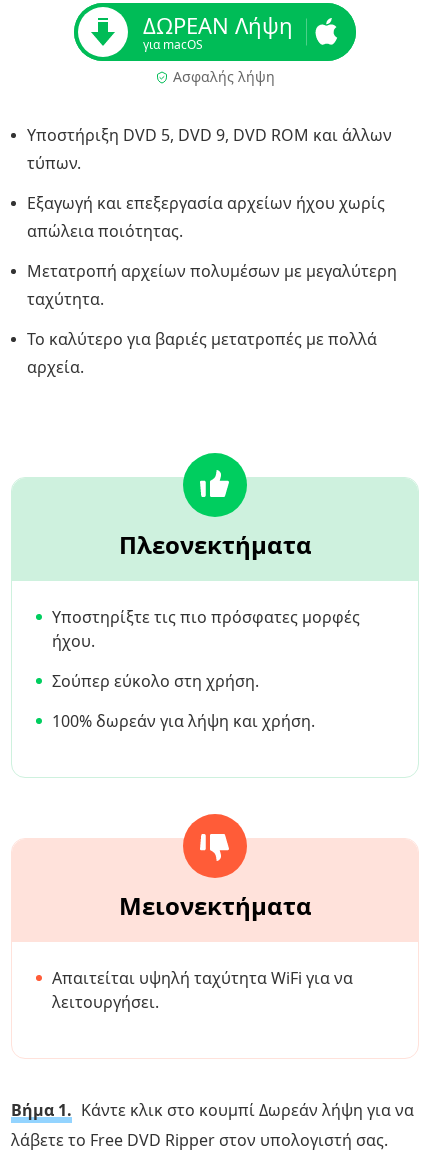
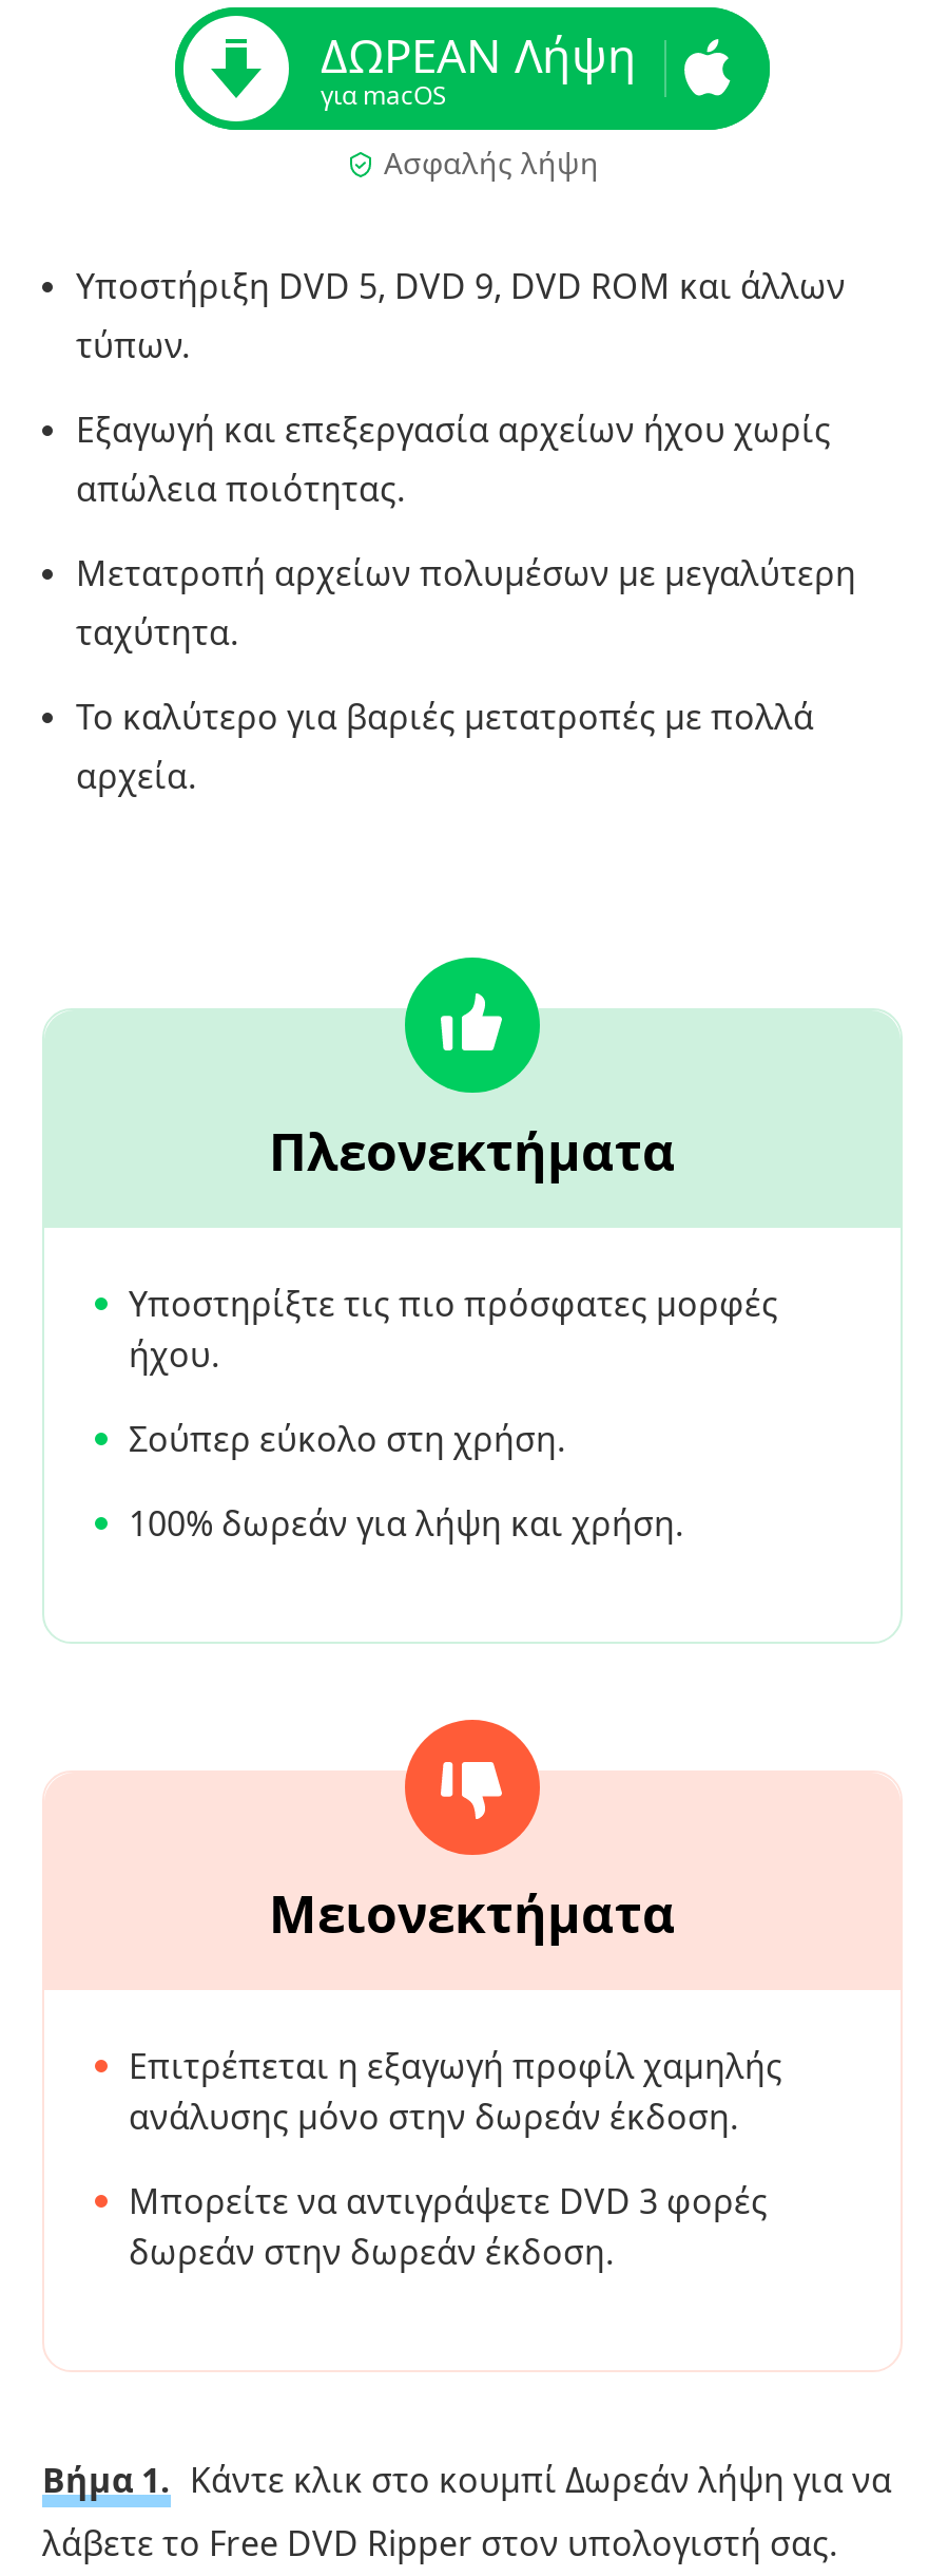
[52,966,353,1012] Απαιτείται υψηλή ταχύτητα WiFi για να | λειτουργήσει. -> [129,2042,782,2274] Επιτρέπεται η εξαγωγή προφίλ χαμηλής | ανάλυσης μόνο στην δωρεάν έκδοση. | Μπορείτε να αντιγράψετε DVD 3 φορές | δωρεάν στην δωρεάν έκδοση.

